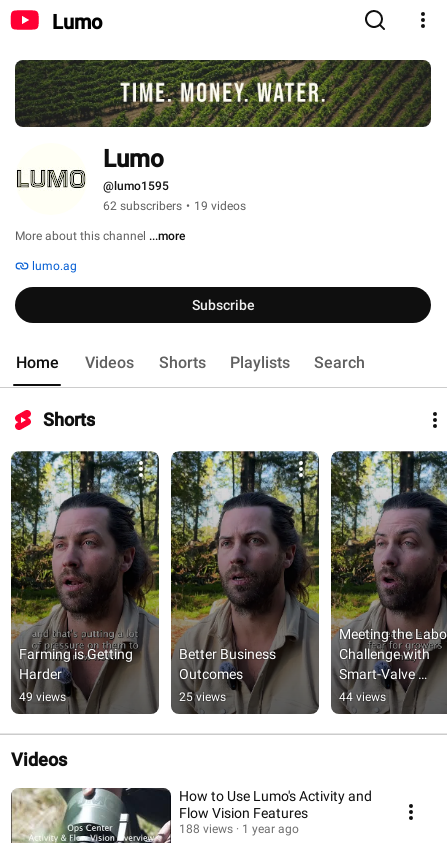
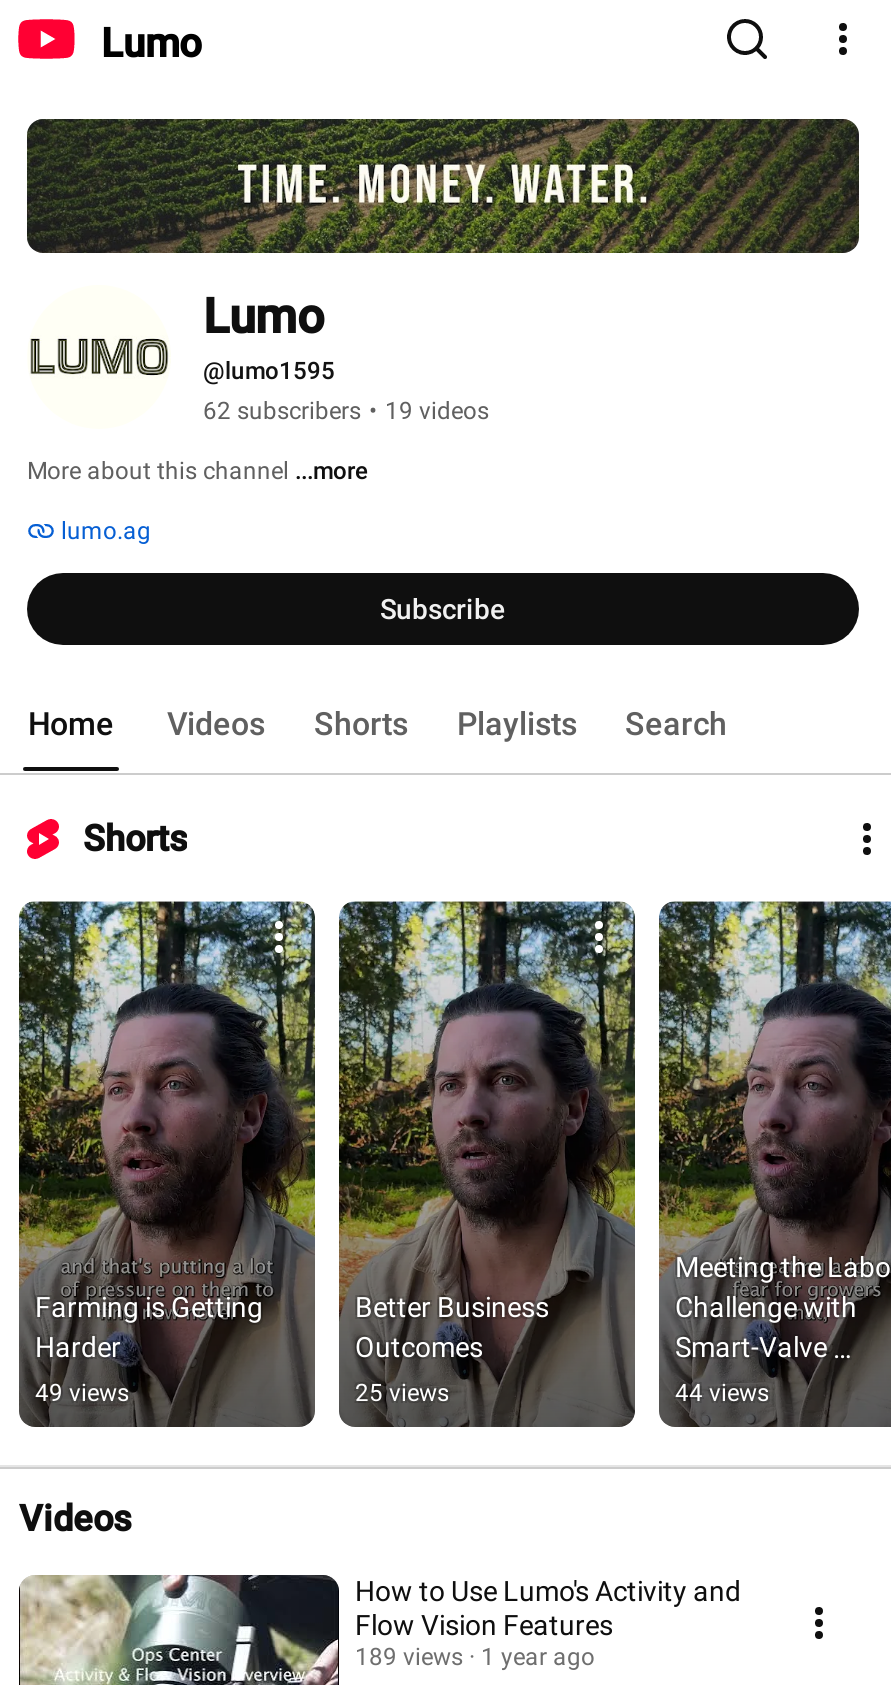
[179,822,299,836] 188 views 1 year ago -> [355,1644,595,1672] 189 views 1 year ago

